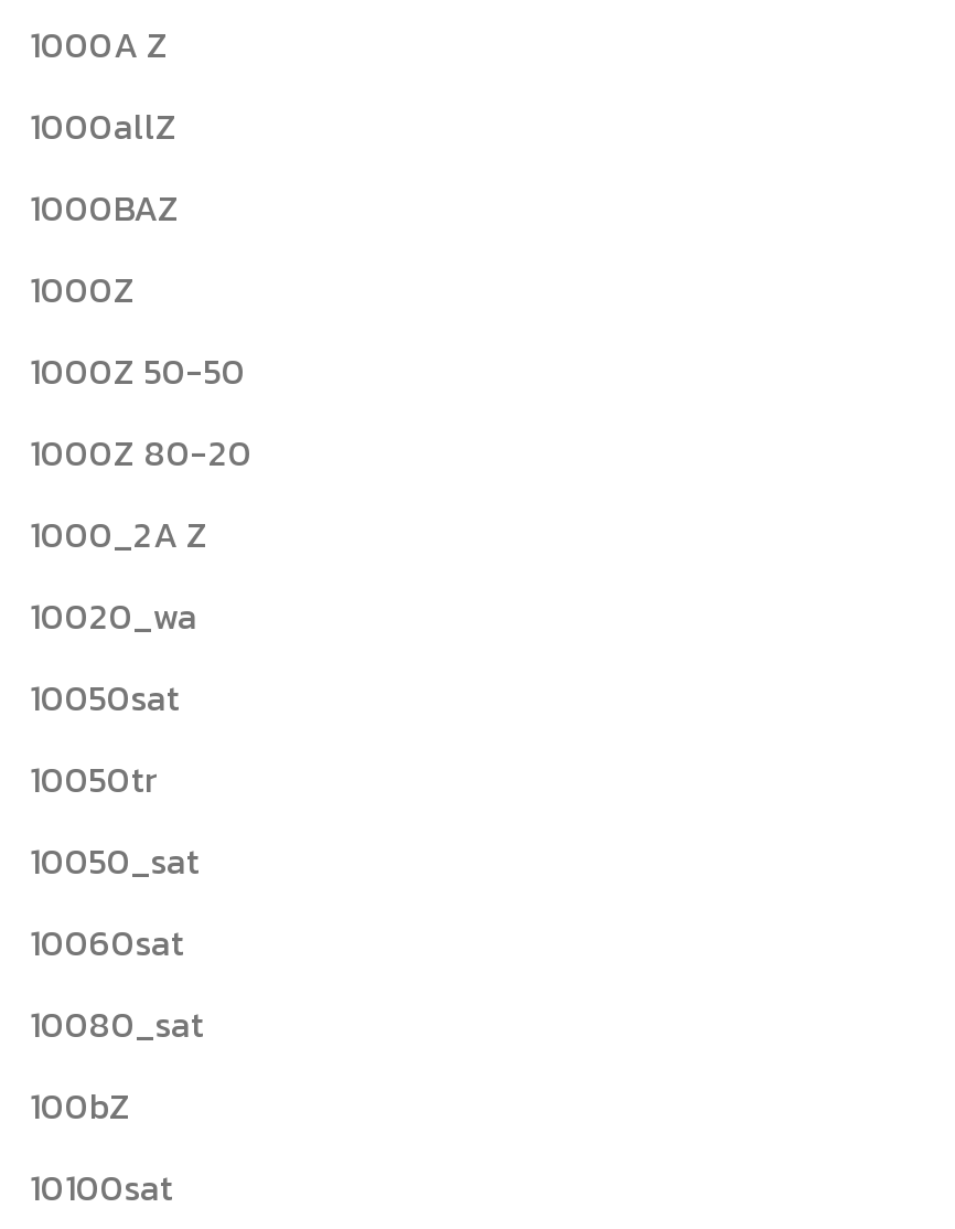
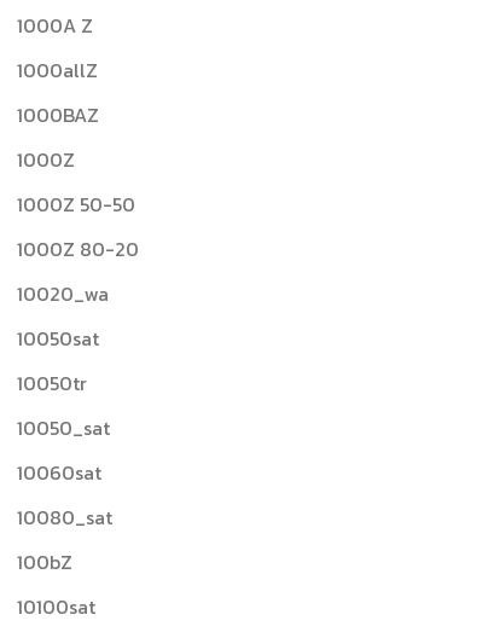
[30,507,208,560] 1000_2A Z -> none

